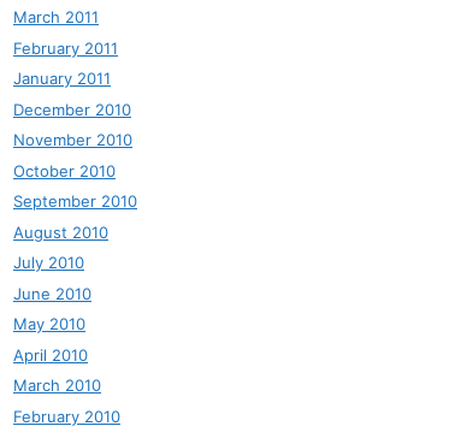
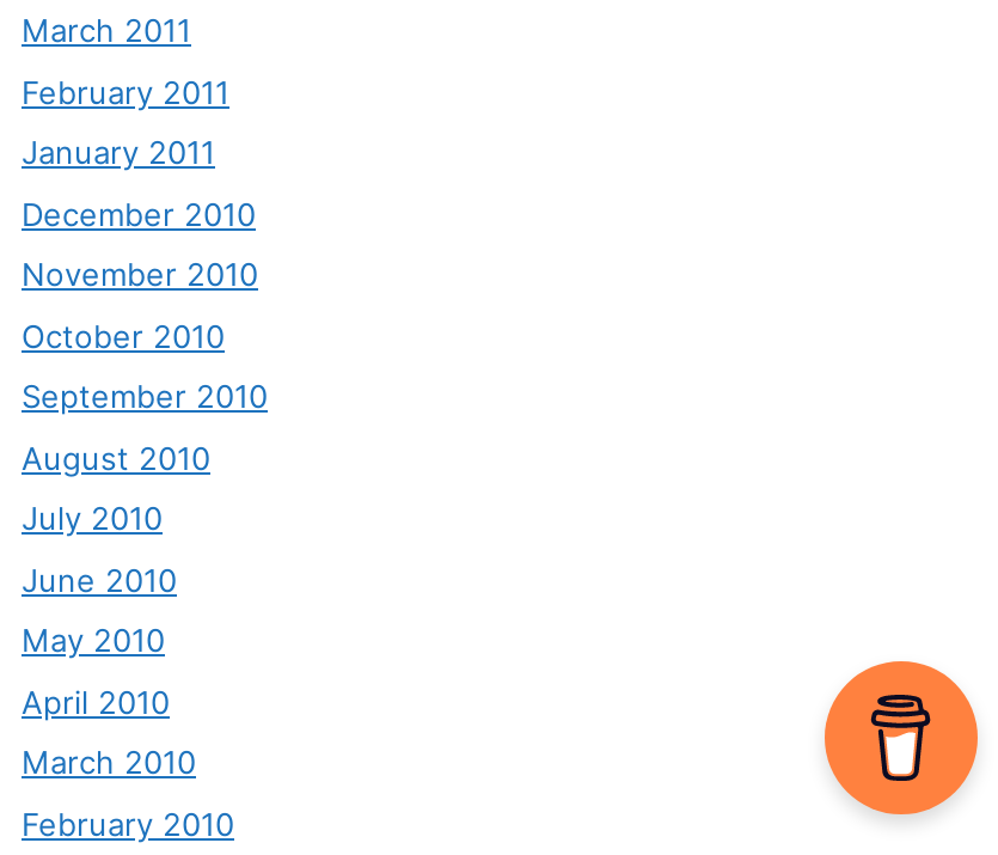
none -> [822,659,980,822] [image]

